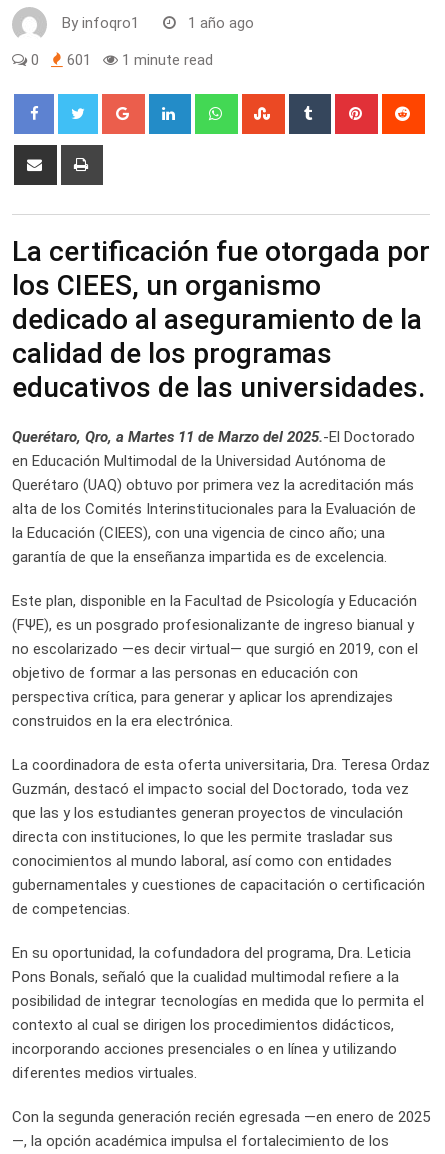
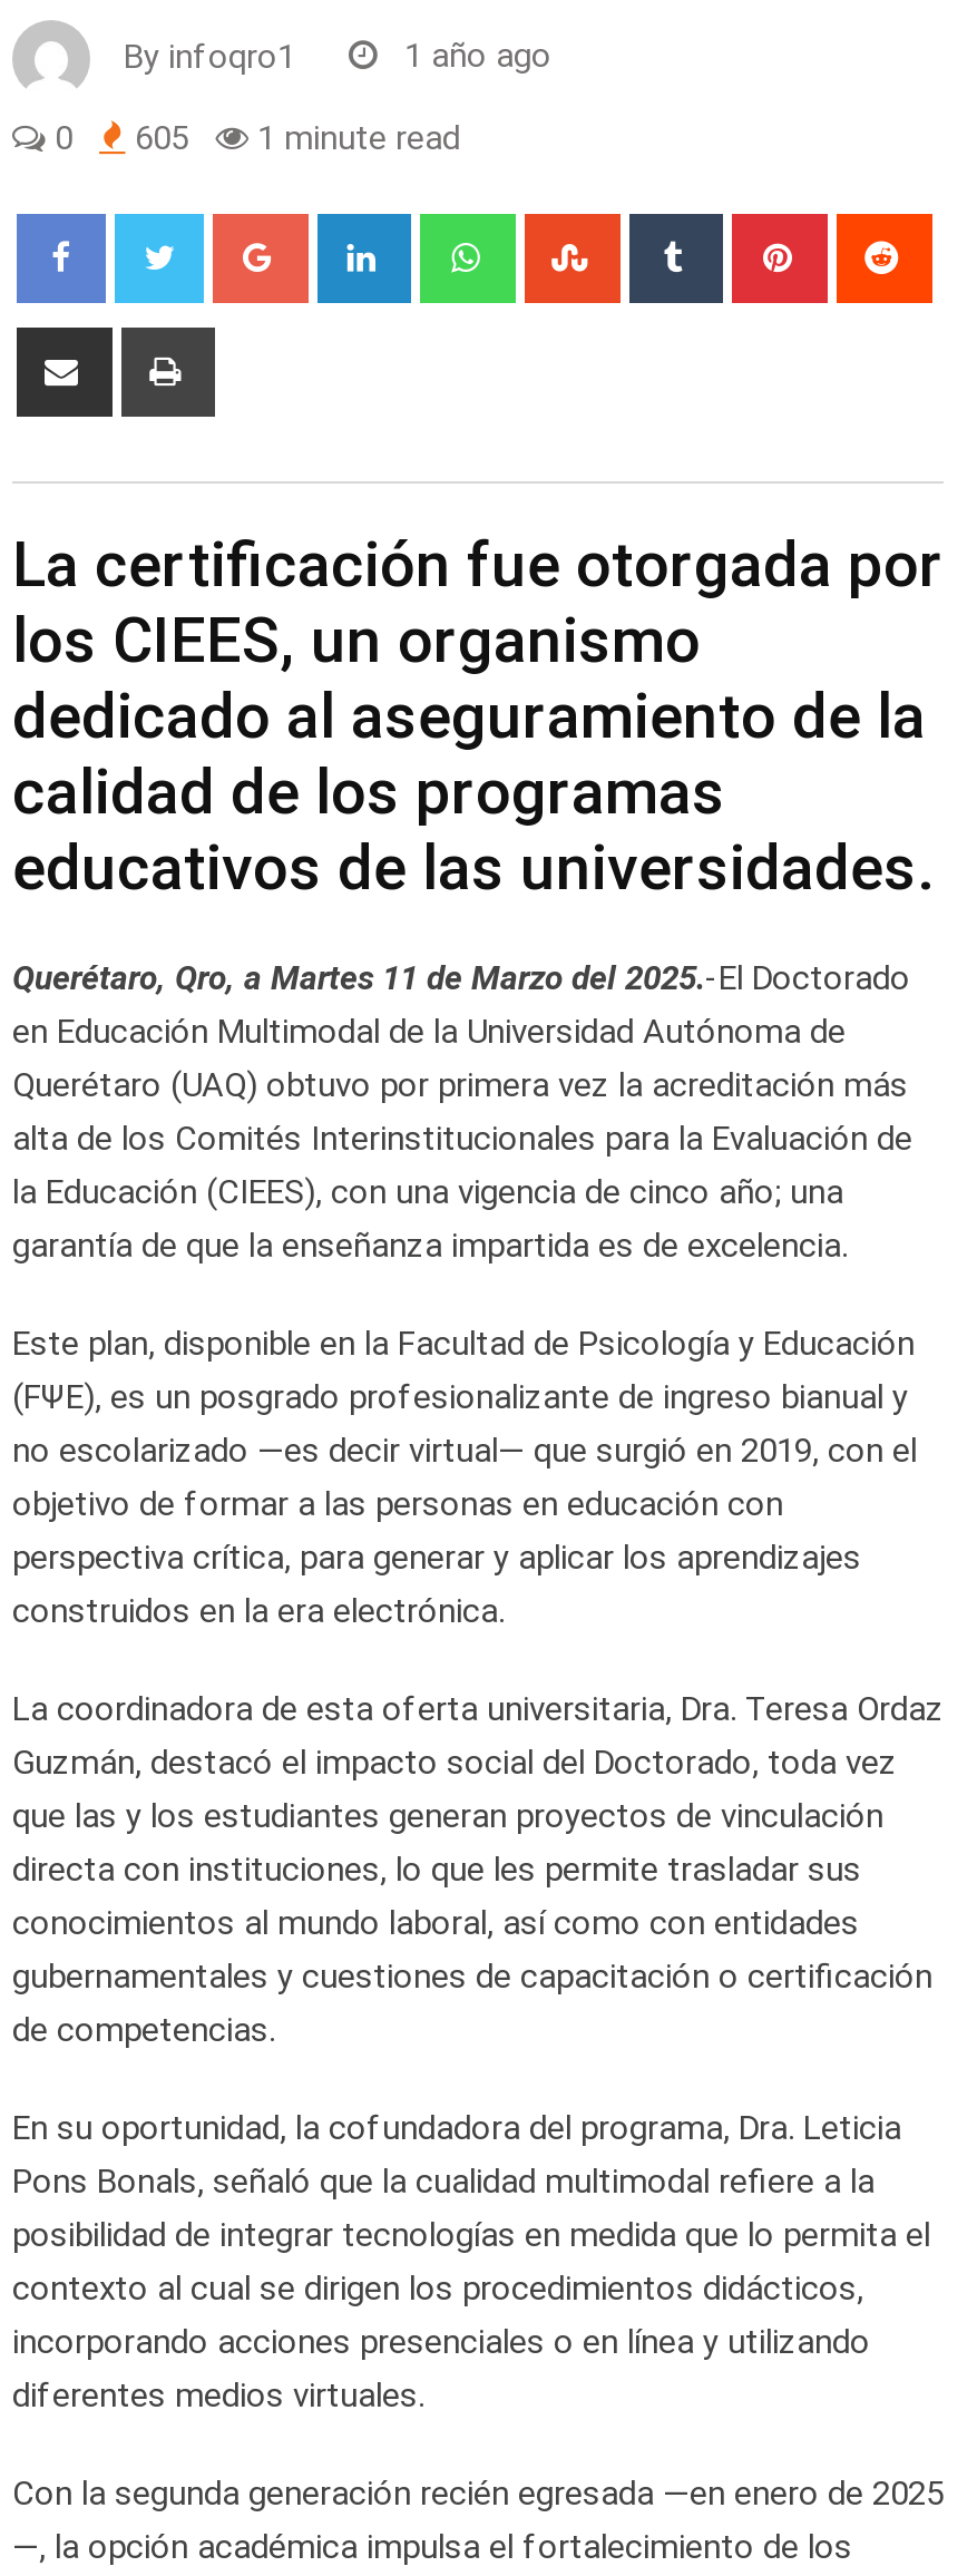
[27,51,213,69] 0 601 1 minute read -> [46,118,460,158] 0 605 1 minute read

